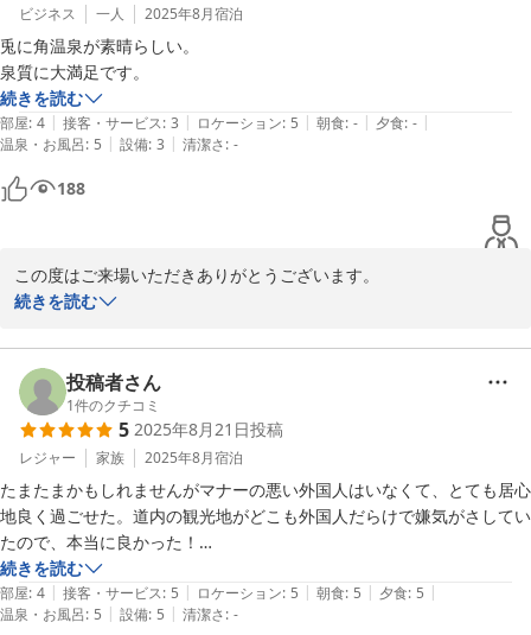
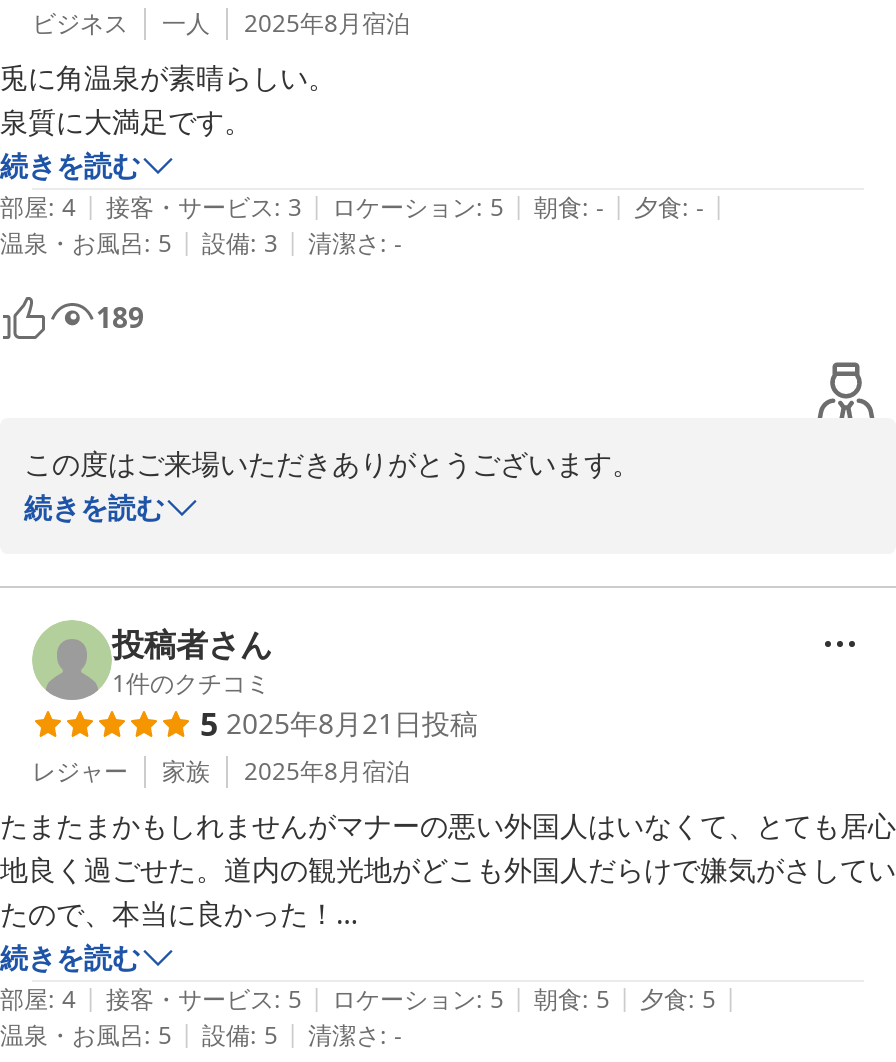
[57,177,85,199] 188 -> [96,298,144,336] 189

